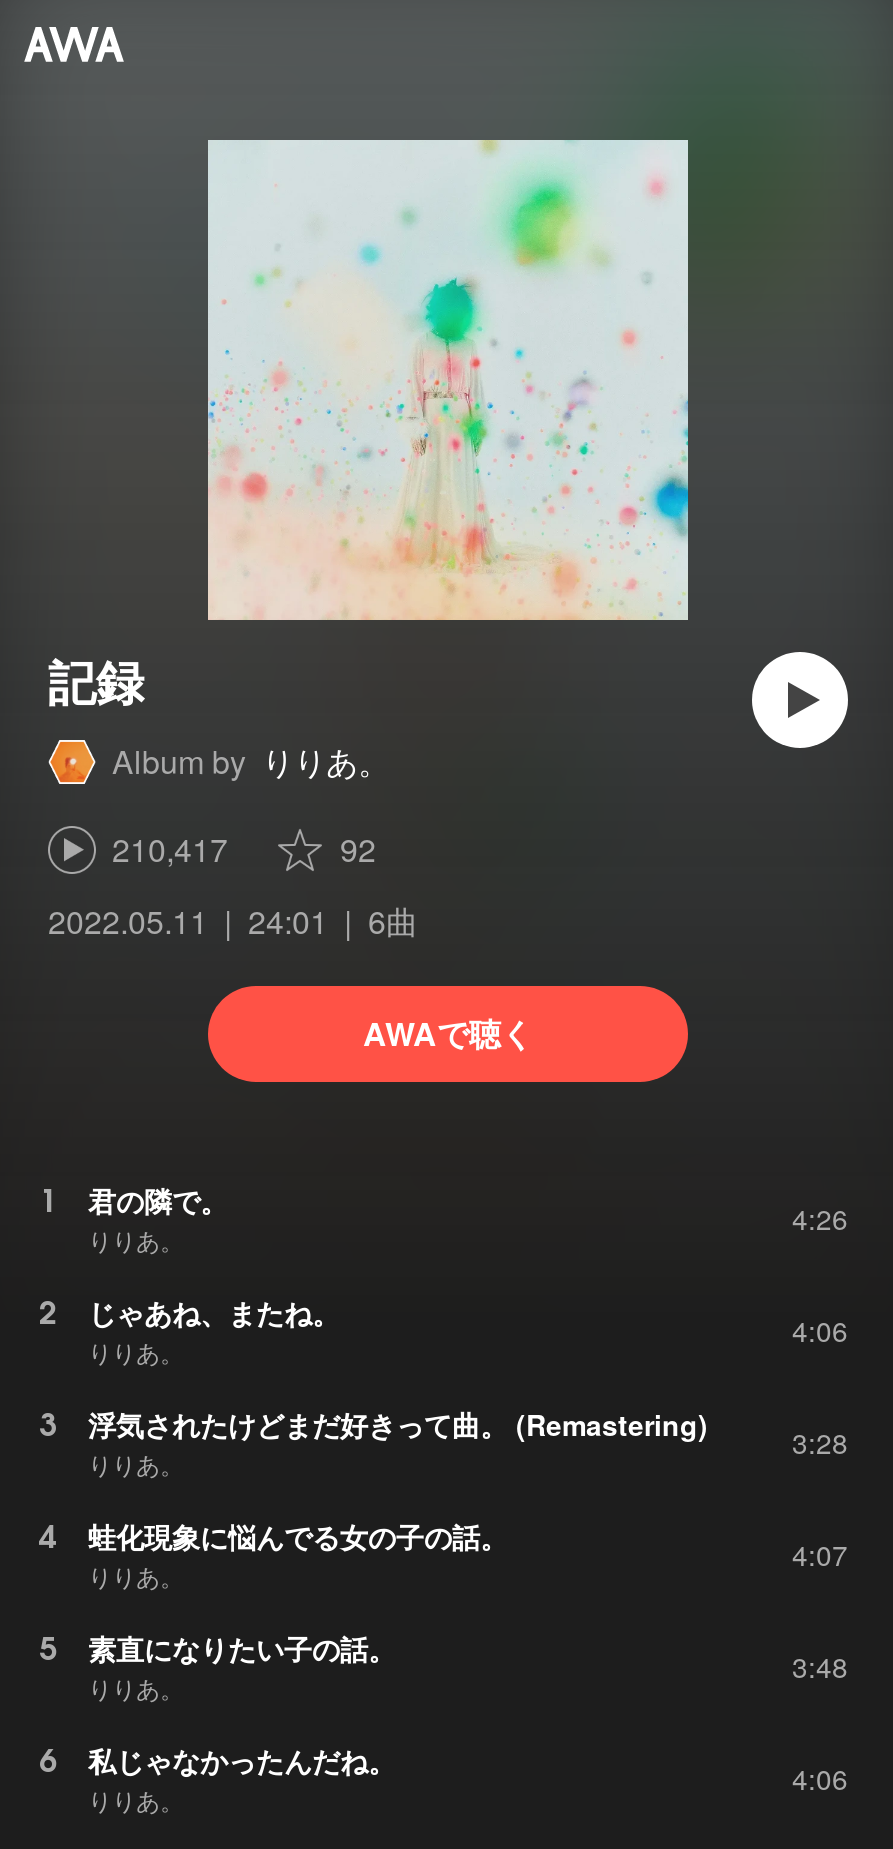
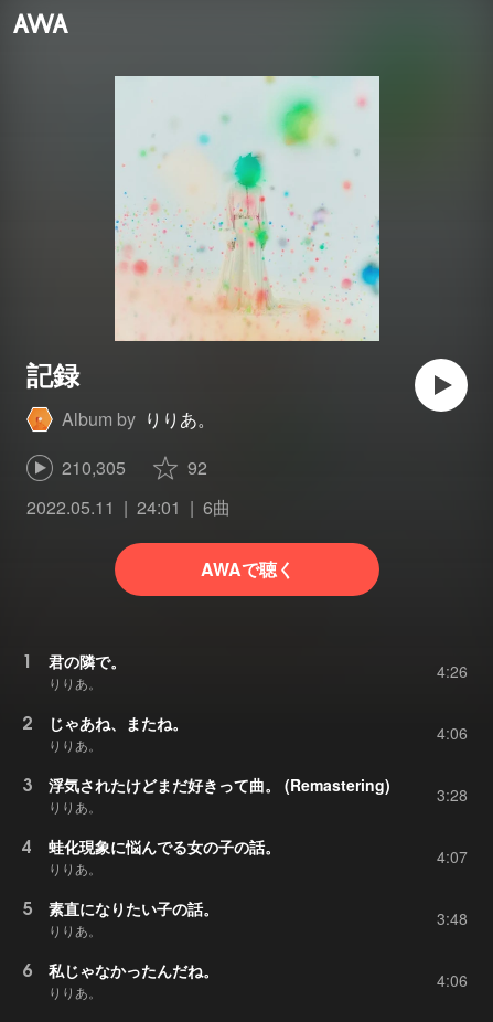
[112,826,228,872] 210,417 -> [62,455,126,480] 210,305

